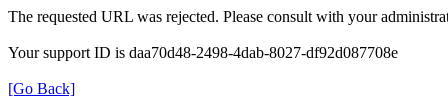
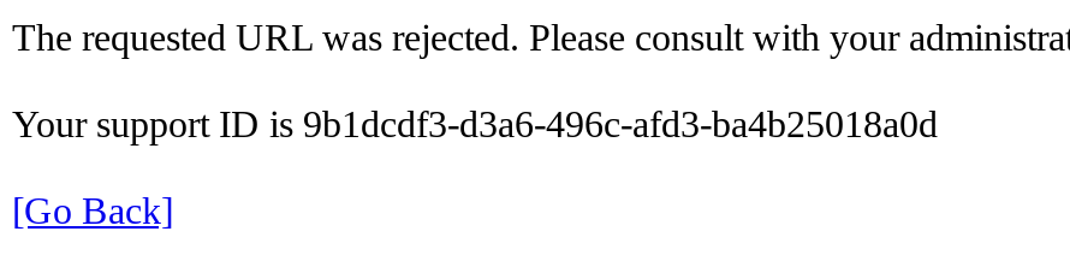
[8,44,398,61] Your support ID is daa70d48-2498-4dab-8027-df92d087708e -> [12,103,938,144] Your support ID is 9b1dcdf3-d3a6-496c-afd3-ba4b25018a0d

